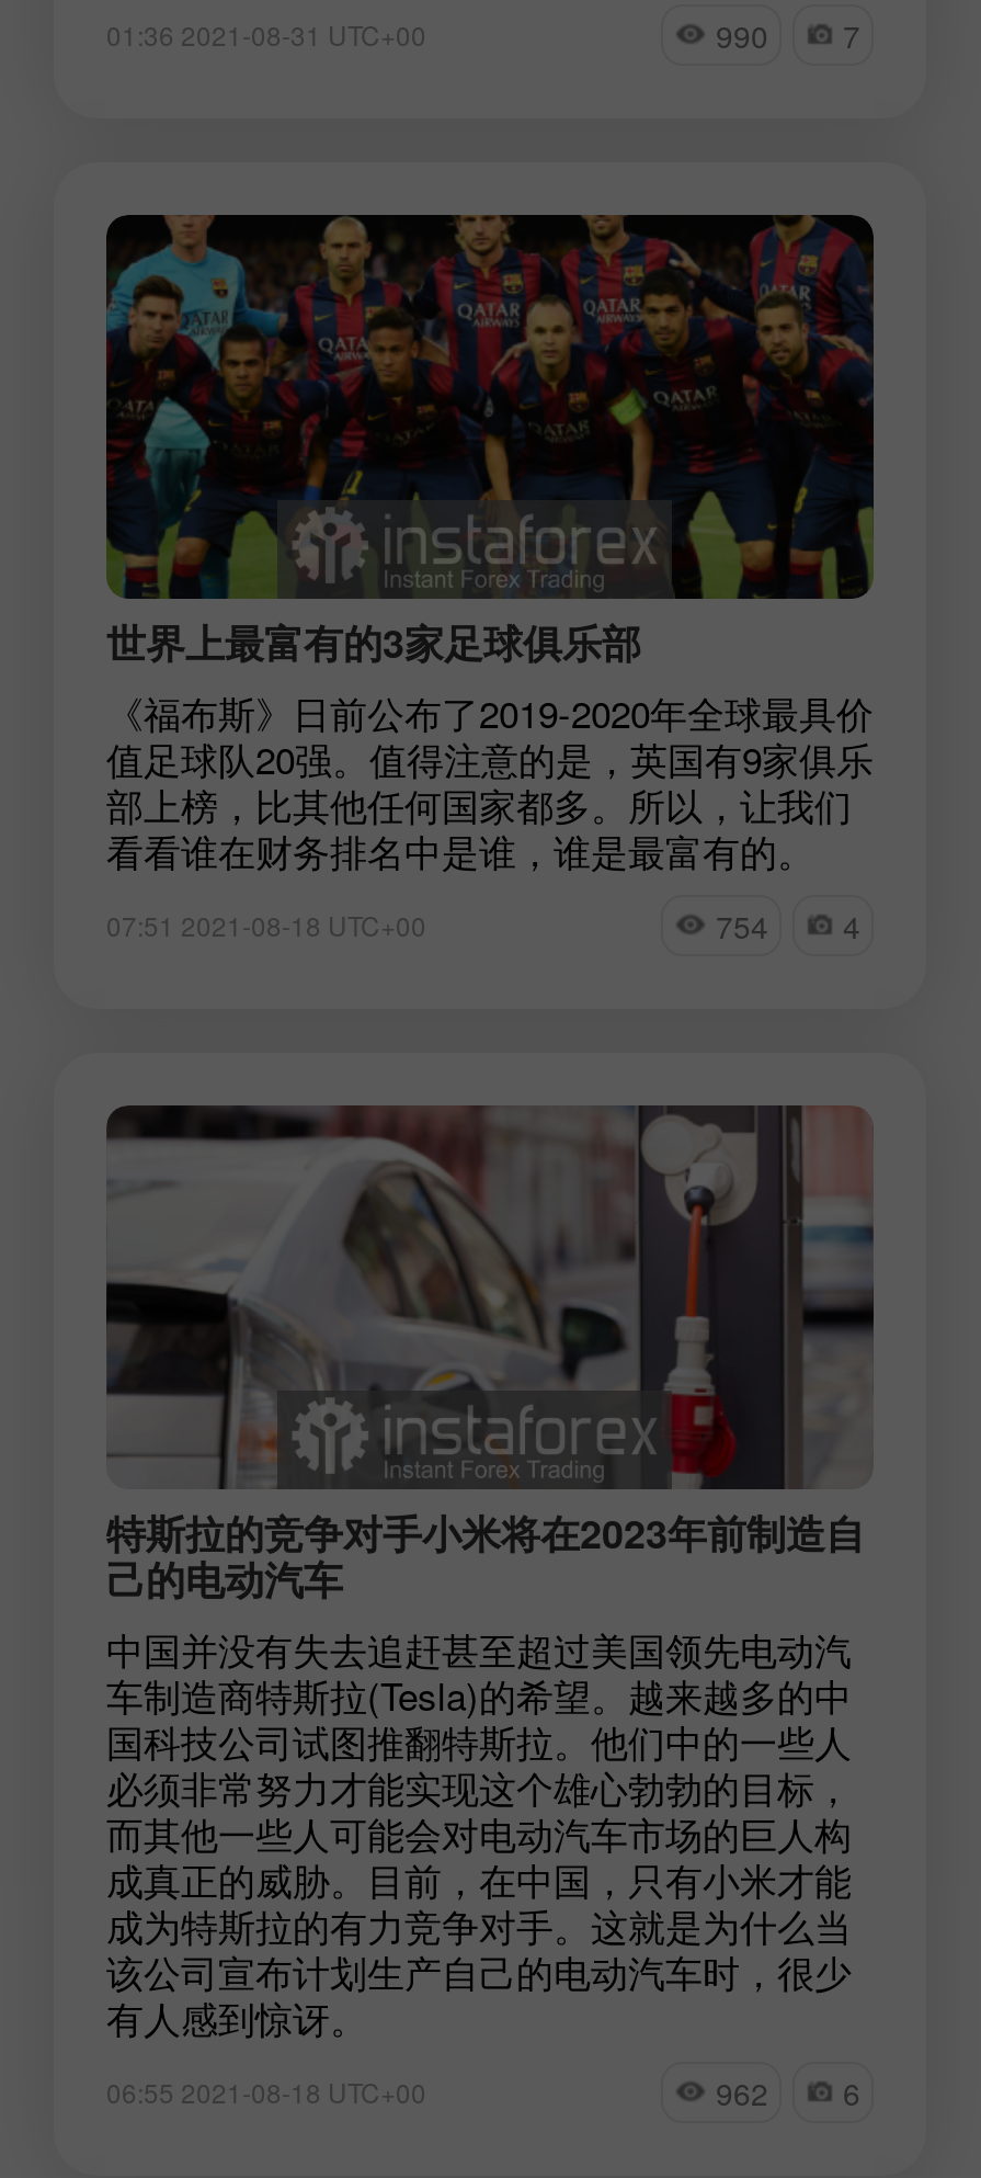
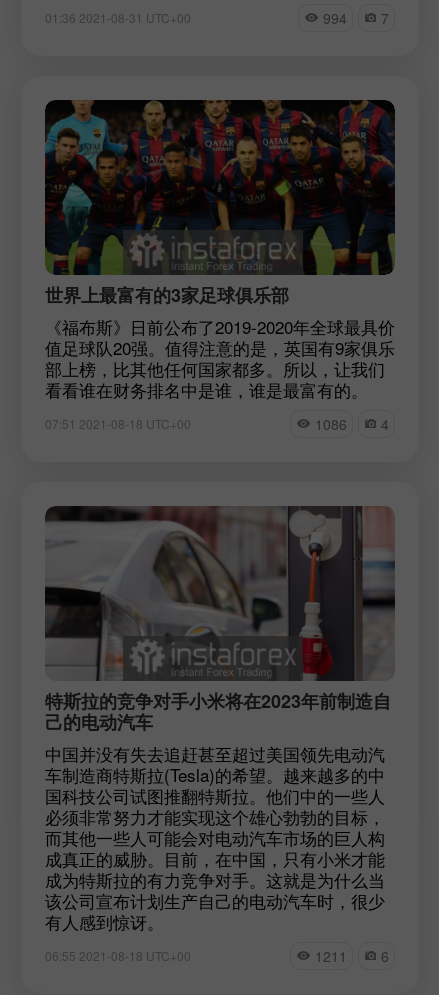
[716,13,860,57] 990 7 -> [323,8,389,28] 994 7
[716,904,860,948] 754 4 -> [315,414,389,434] 1086 4
[716,2071,860,2114] 962 6 -> [315,946,389,966] 1211 6

